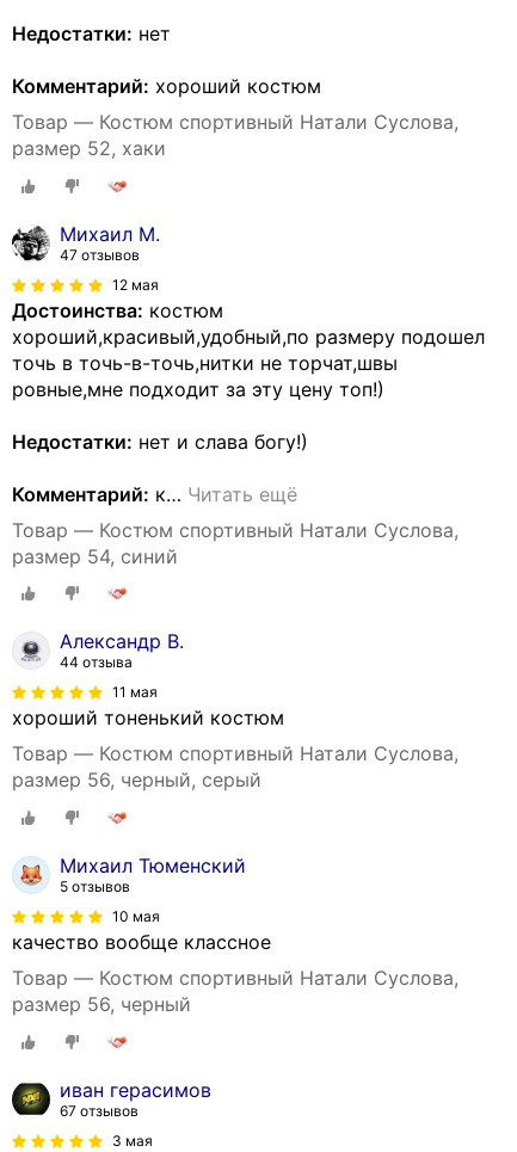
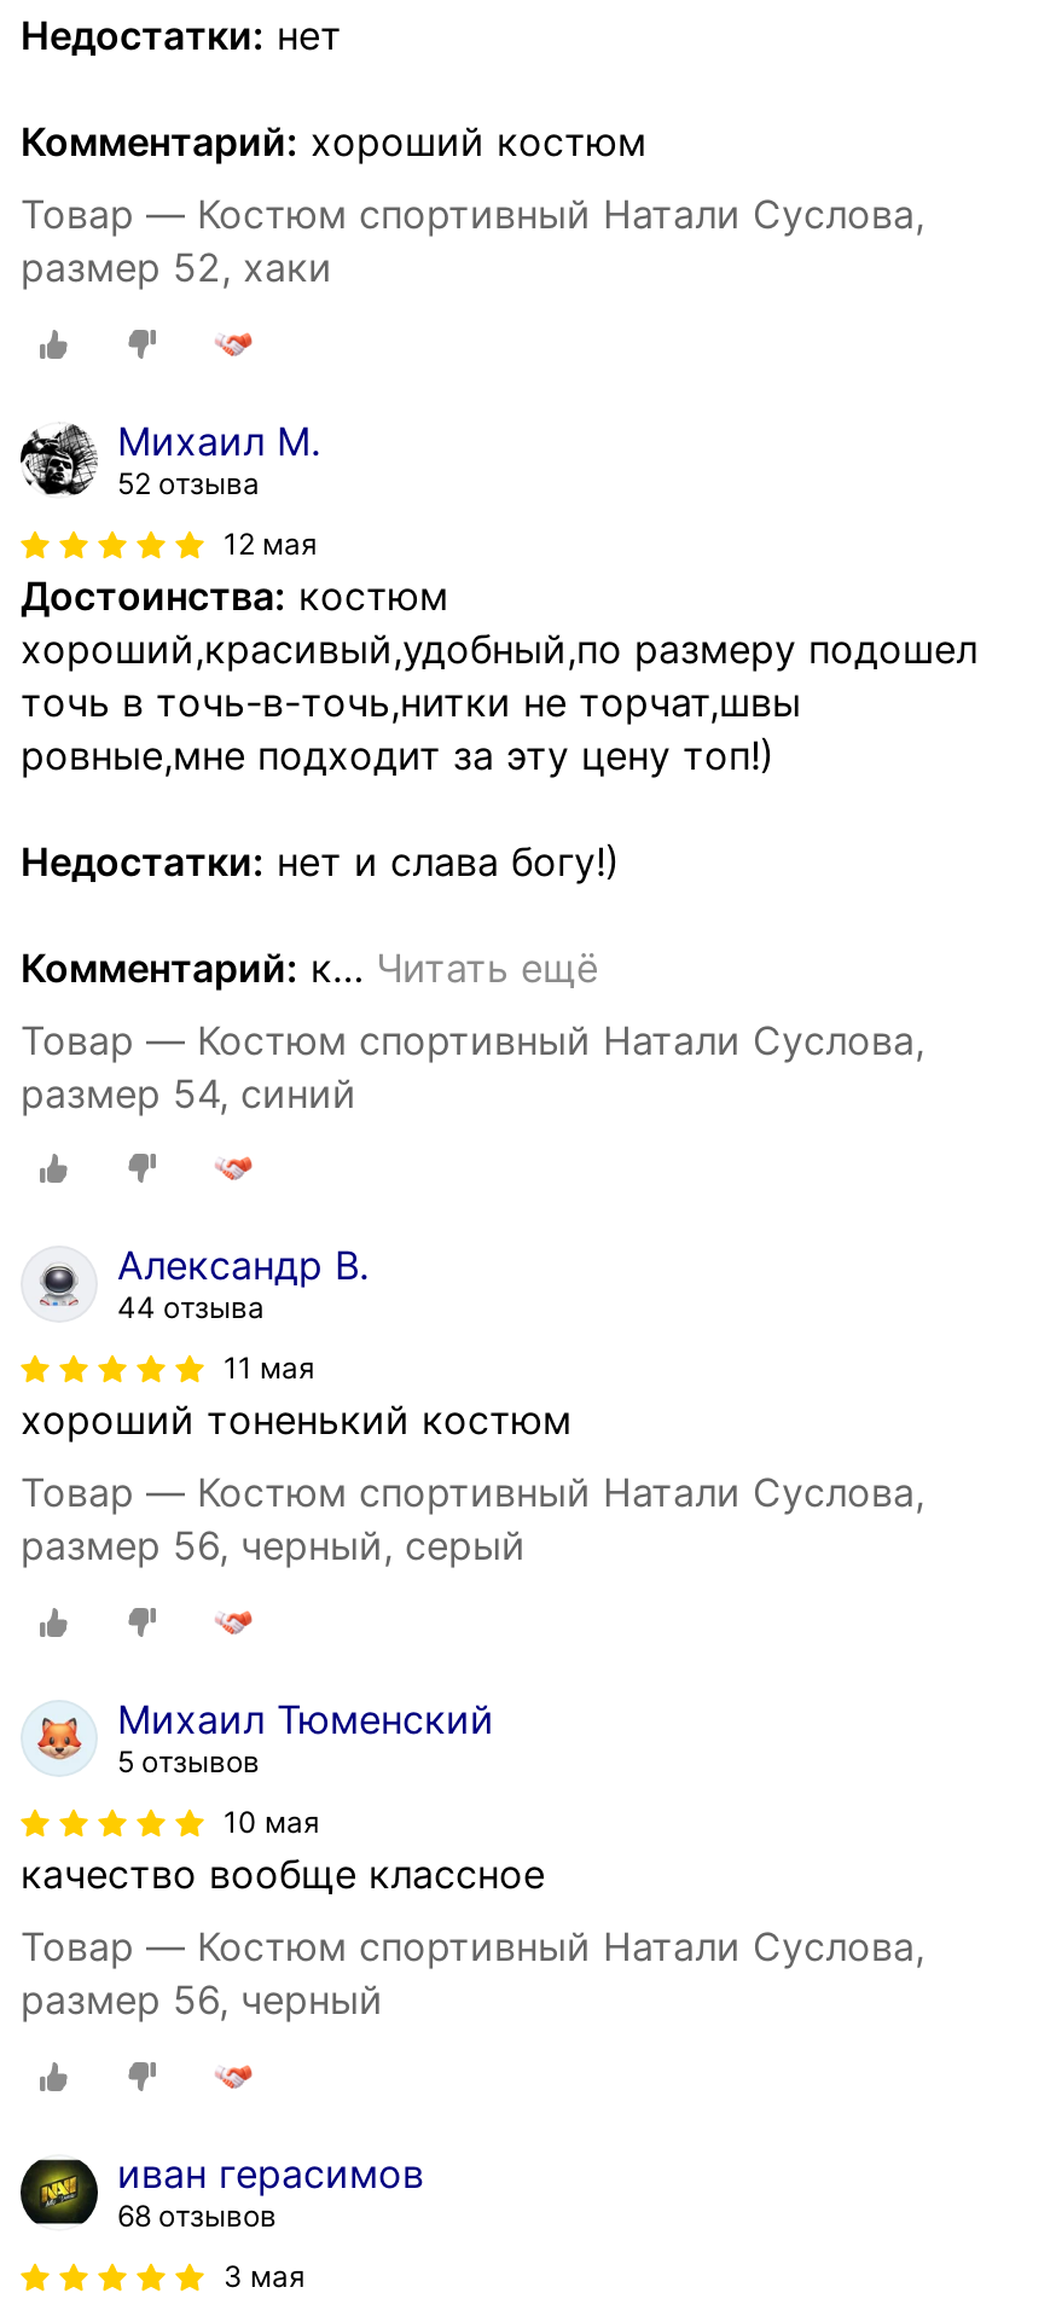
[60,246,140,264] 47 отзывов -> [117,465,260,501] 52 отзыва
[60,1102,139,1120] 67 отзывов -> [117,2197,277,2233] 68 отзывов

